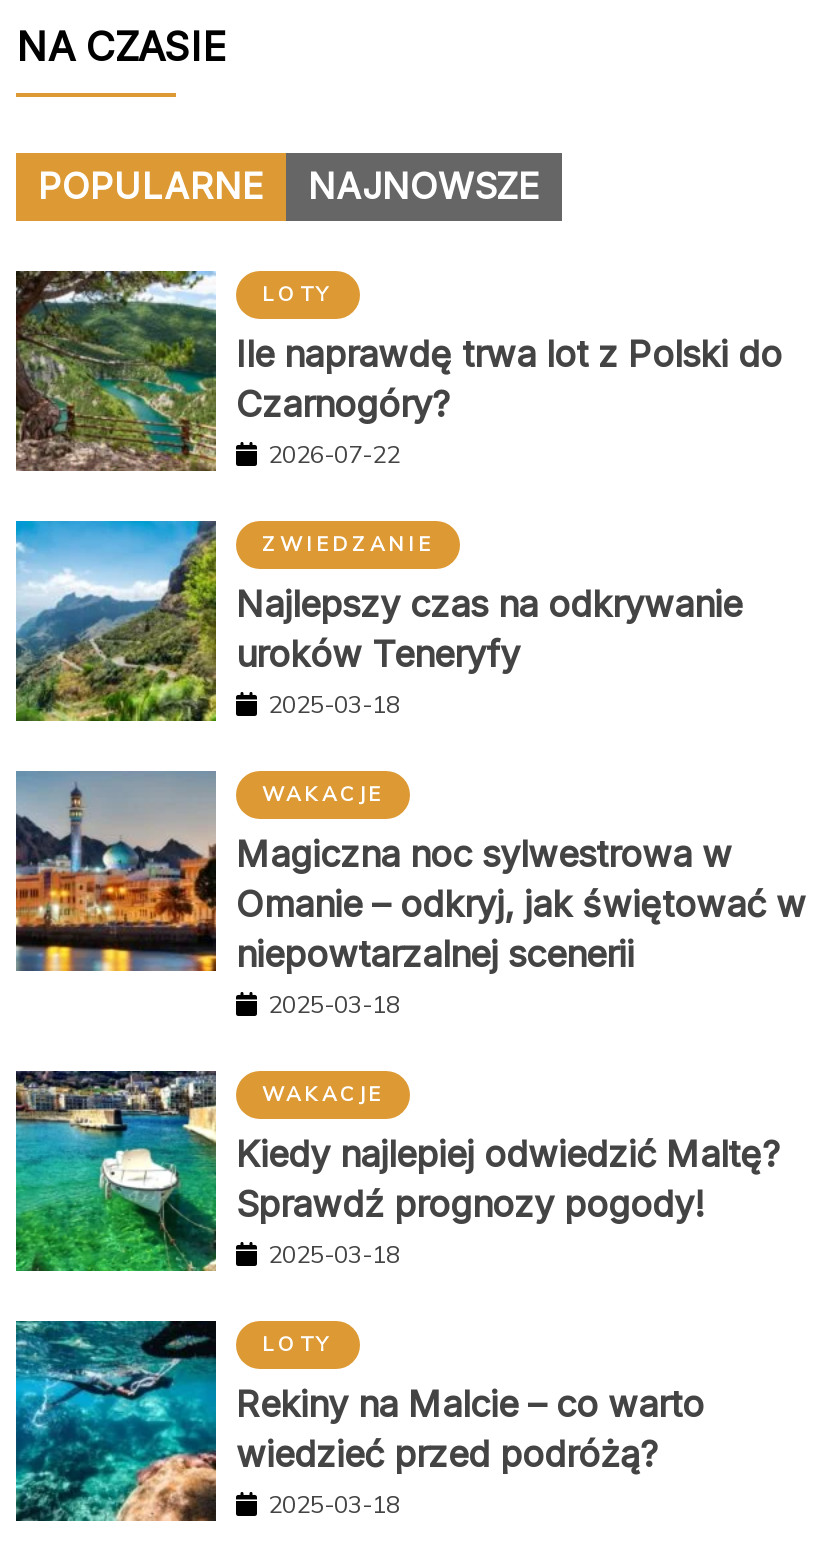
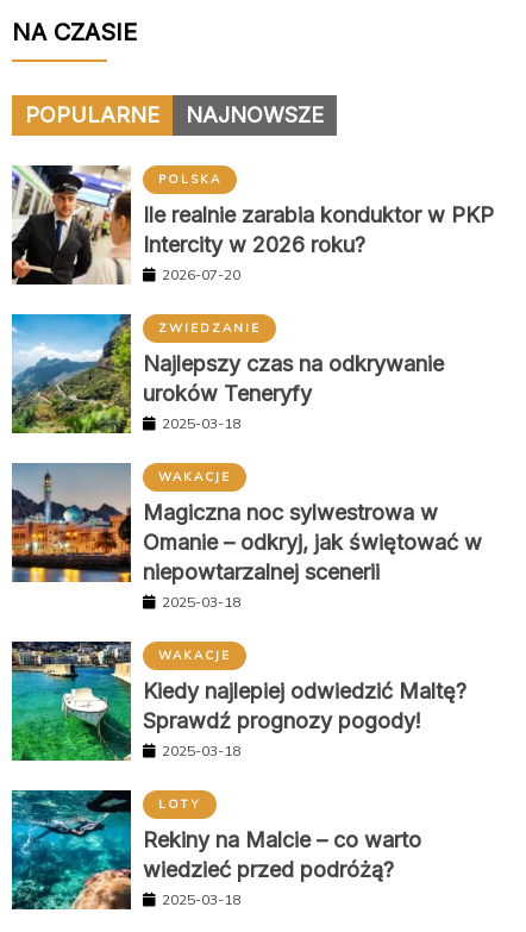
[14,269,782,473] [image] | Ile naprawdę trwa lot z Polski do | Czarnogóry? | 2026-07-22 -> [12,164,494,286] [image] | Ile realnie zarabia konduktor w PKP | Intercity w 2026 roku? | 2026-07-20
[262,281,334,307] LOTY -> [158,171,221,187] POLSKA

